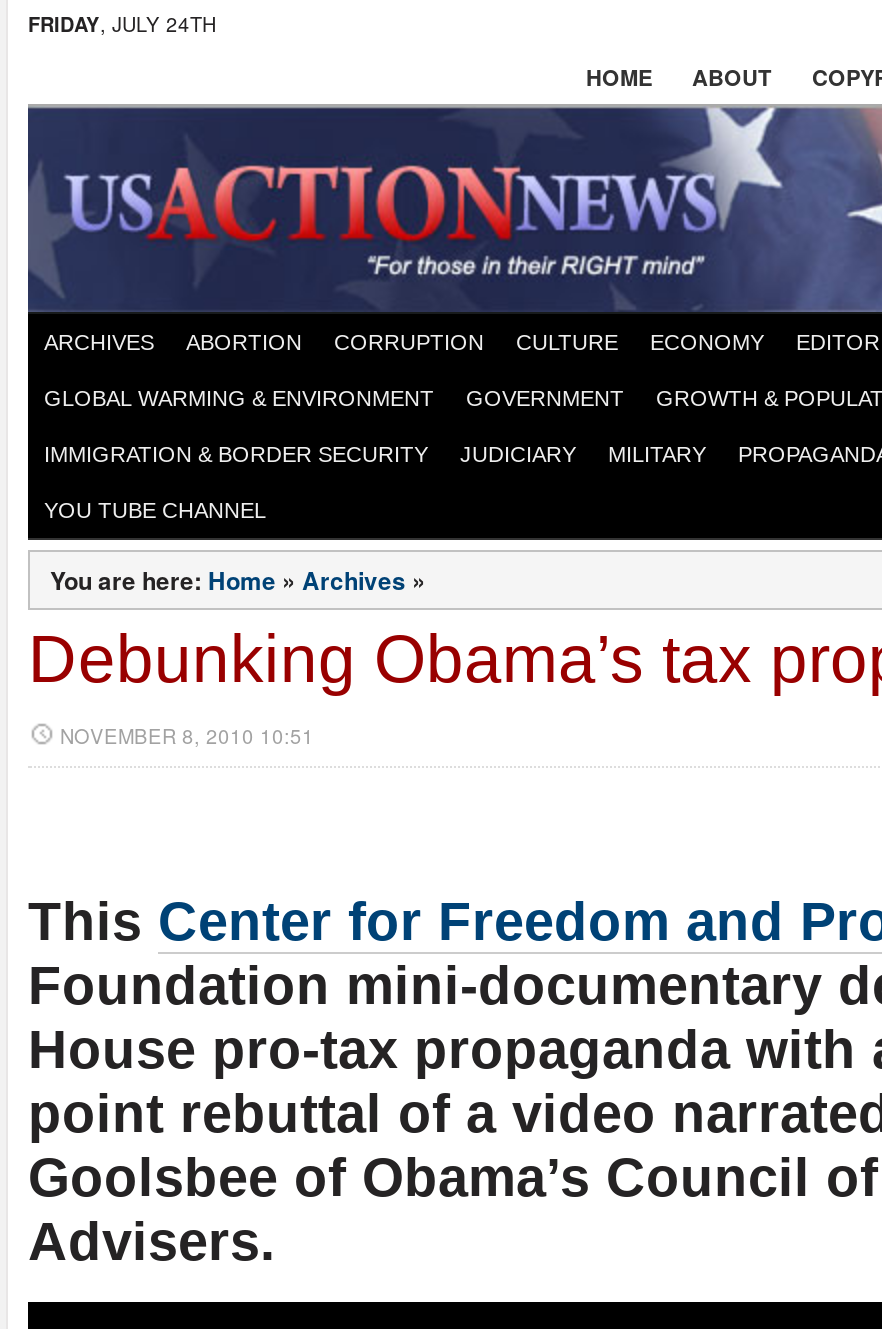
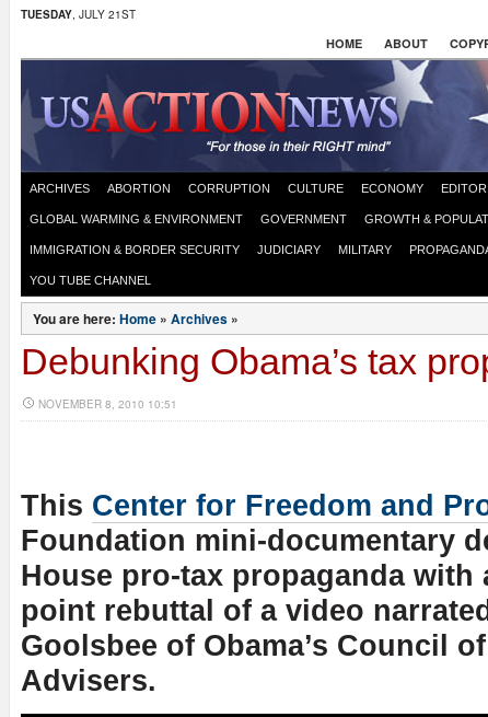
[28,10,216,38] FRIDAY, JULY 24TH -> [21,7,136,22] TUESDAY, JULY 21ST

